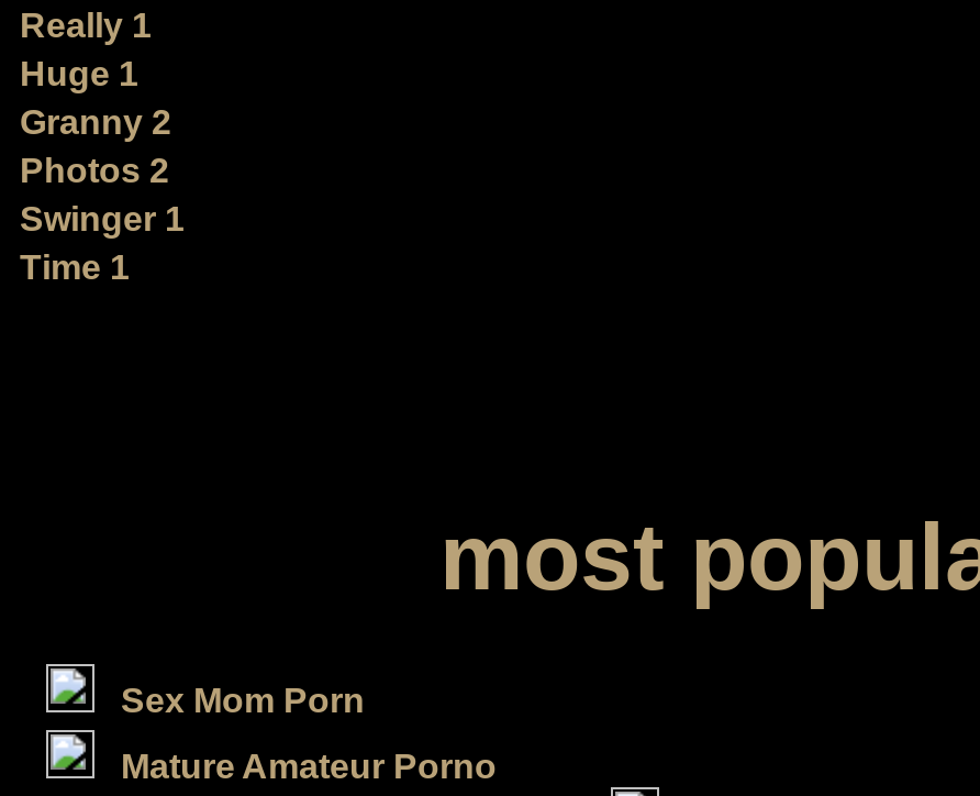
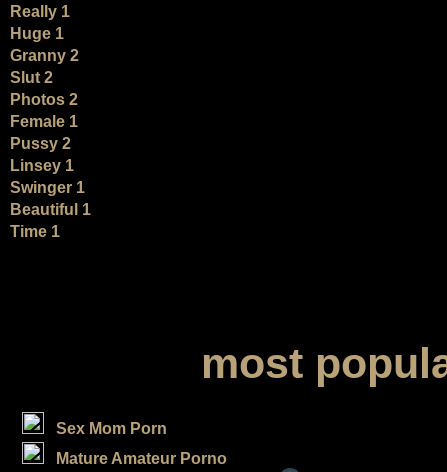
none -> [10,69,53,86] Slut 2
none -> [10,113,78,174] Female 1 | Pussy 2 | Linsey 1
none -> [10,201,91,218] Beautiful 1

